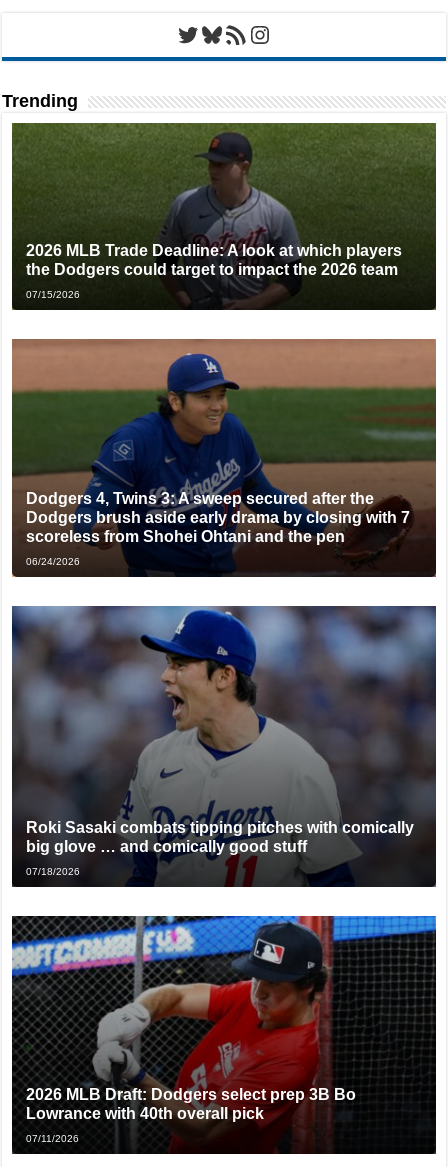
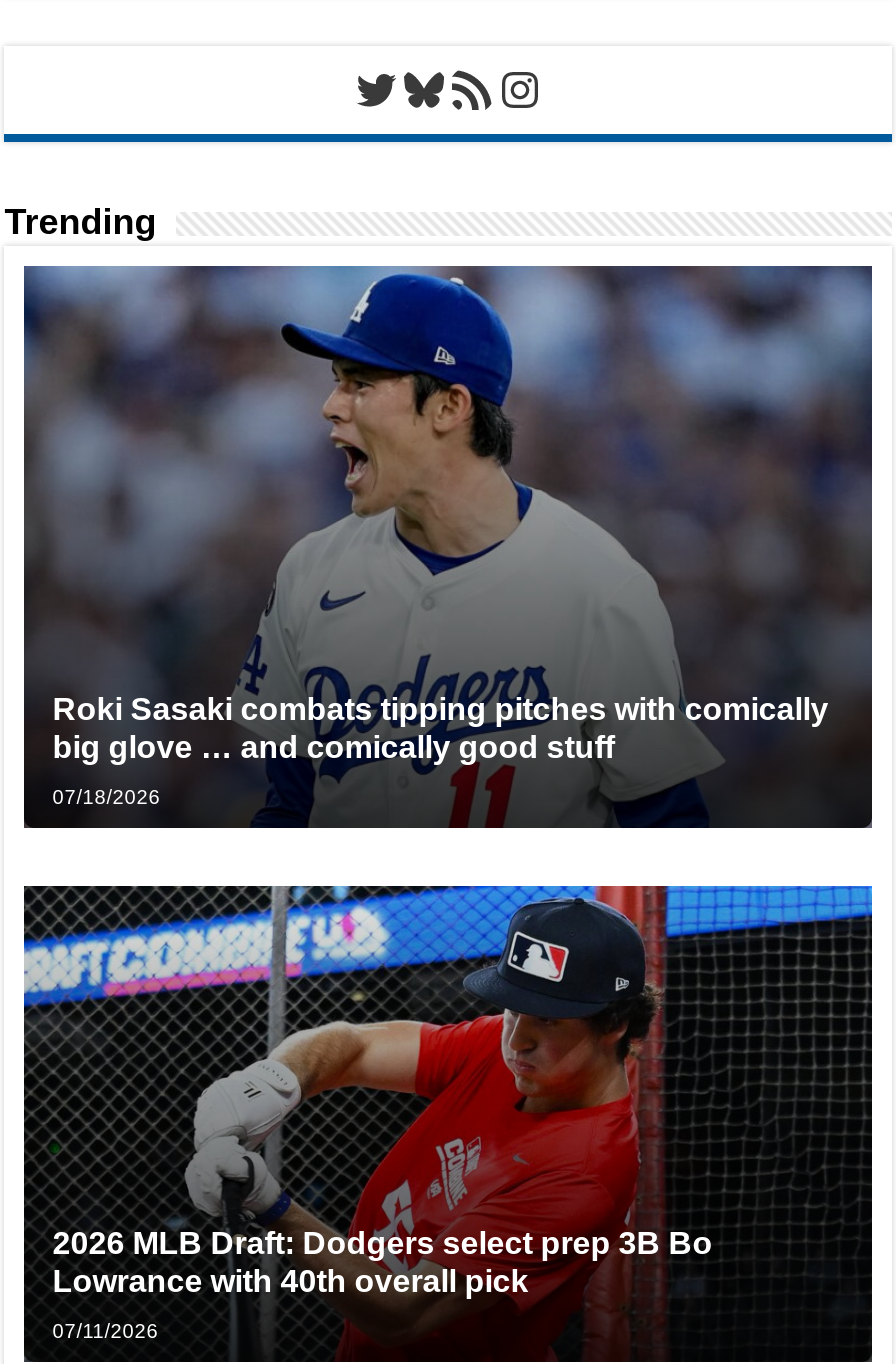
[11,122,437,311] [image] | 2026 MLB Trade Deadline: A look at which players | the Dodgers could target to impact the 2026 team | 07/15/2026 -> none
[11,338,437,567] [image] | Dodgers 4, Twins 3: A sweep secured after the | Dodgers brush aside early drama by closing with 7 | scoreless from Shohei Ohtani and the pen | 06/24/2026 -> none

